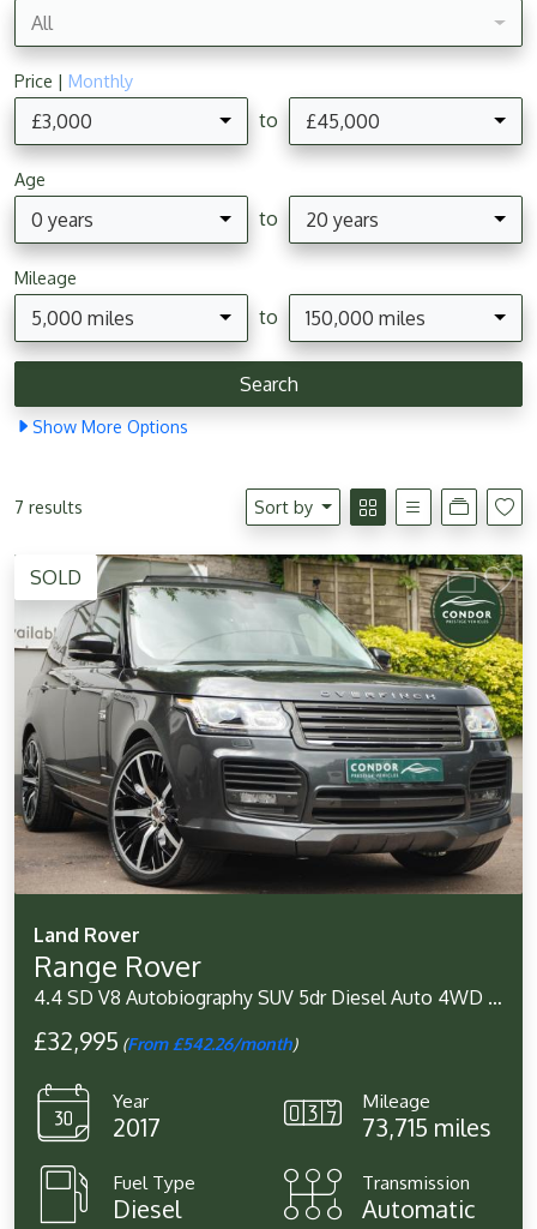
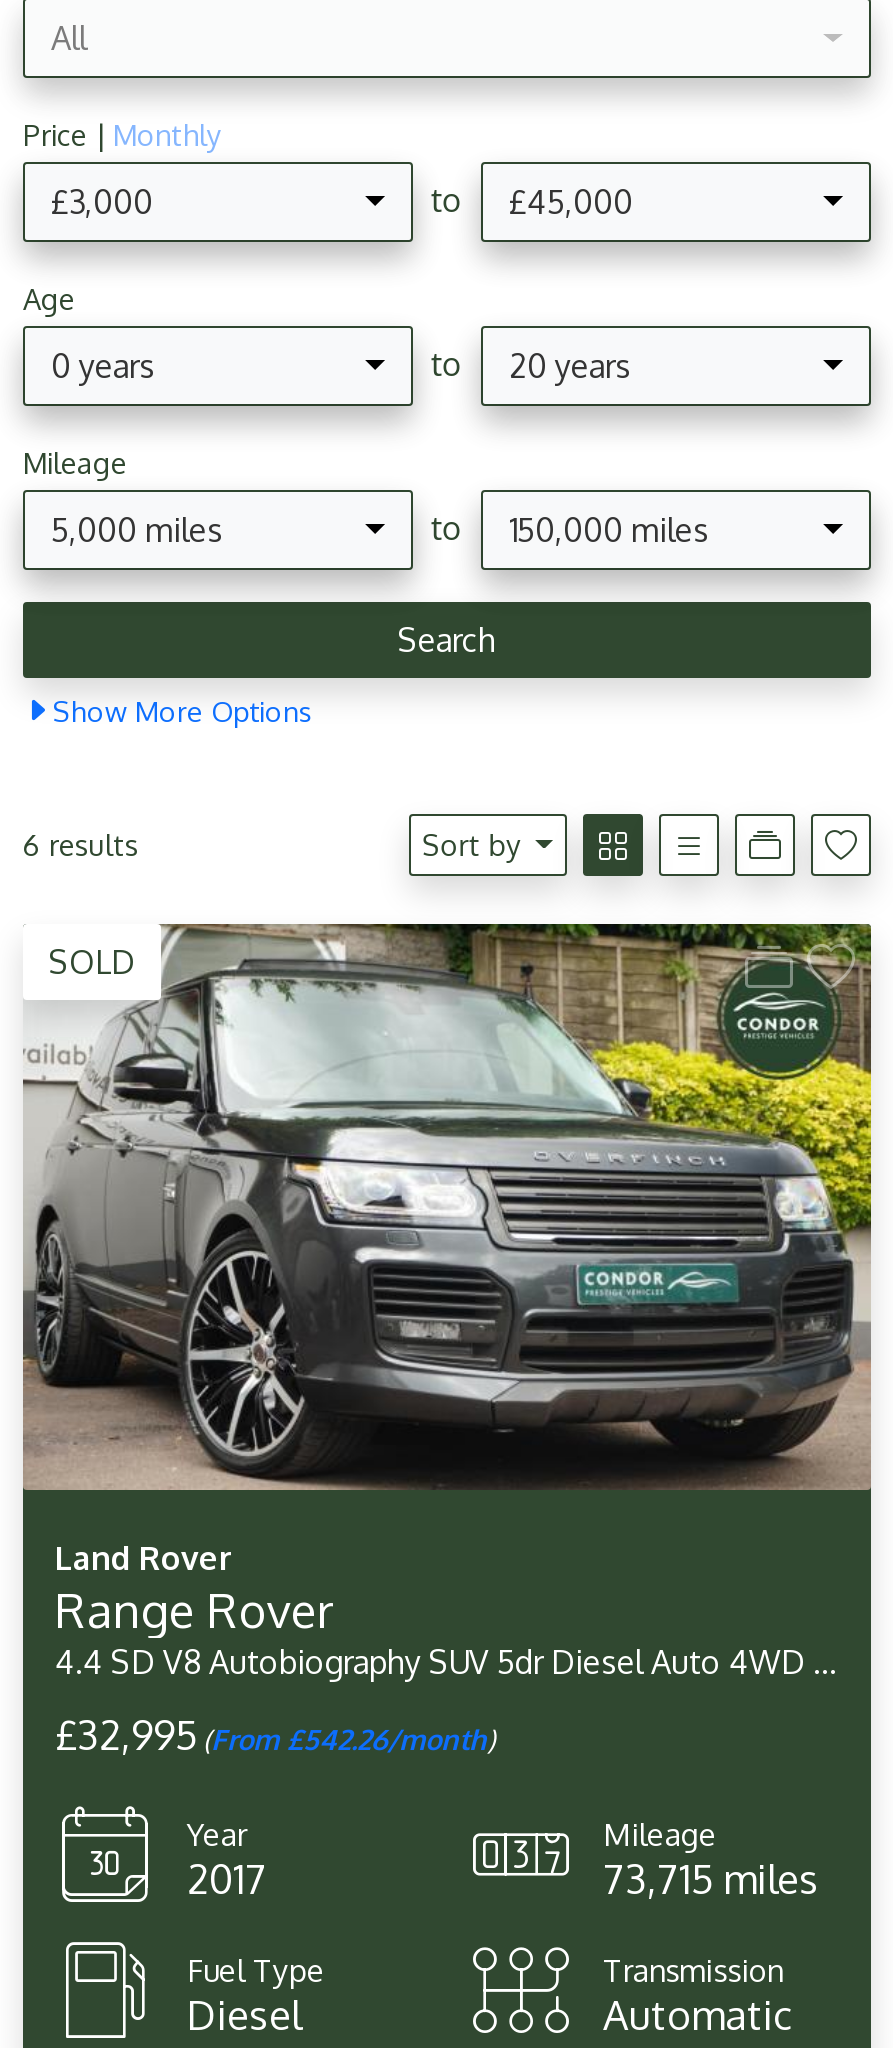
[14,496,83,517] 7 results -> [23,826,139,862] 6 results

